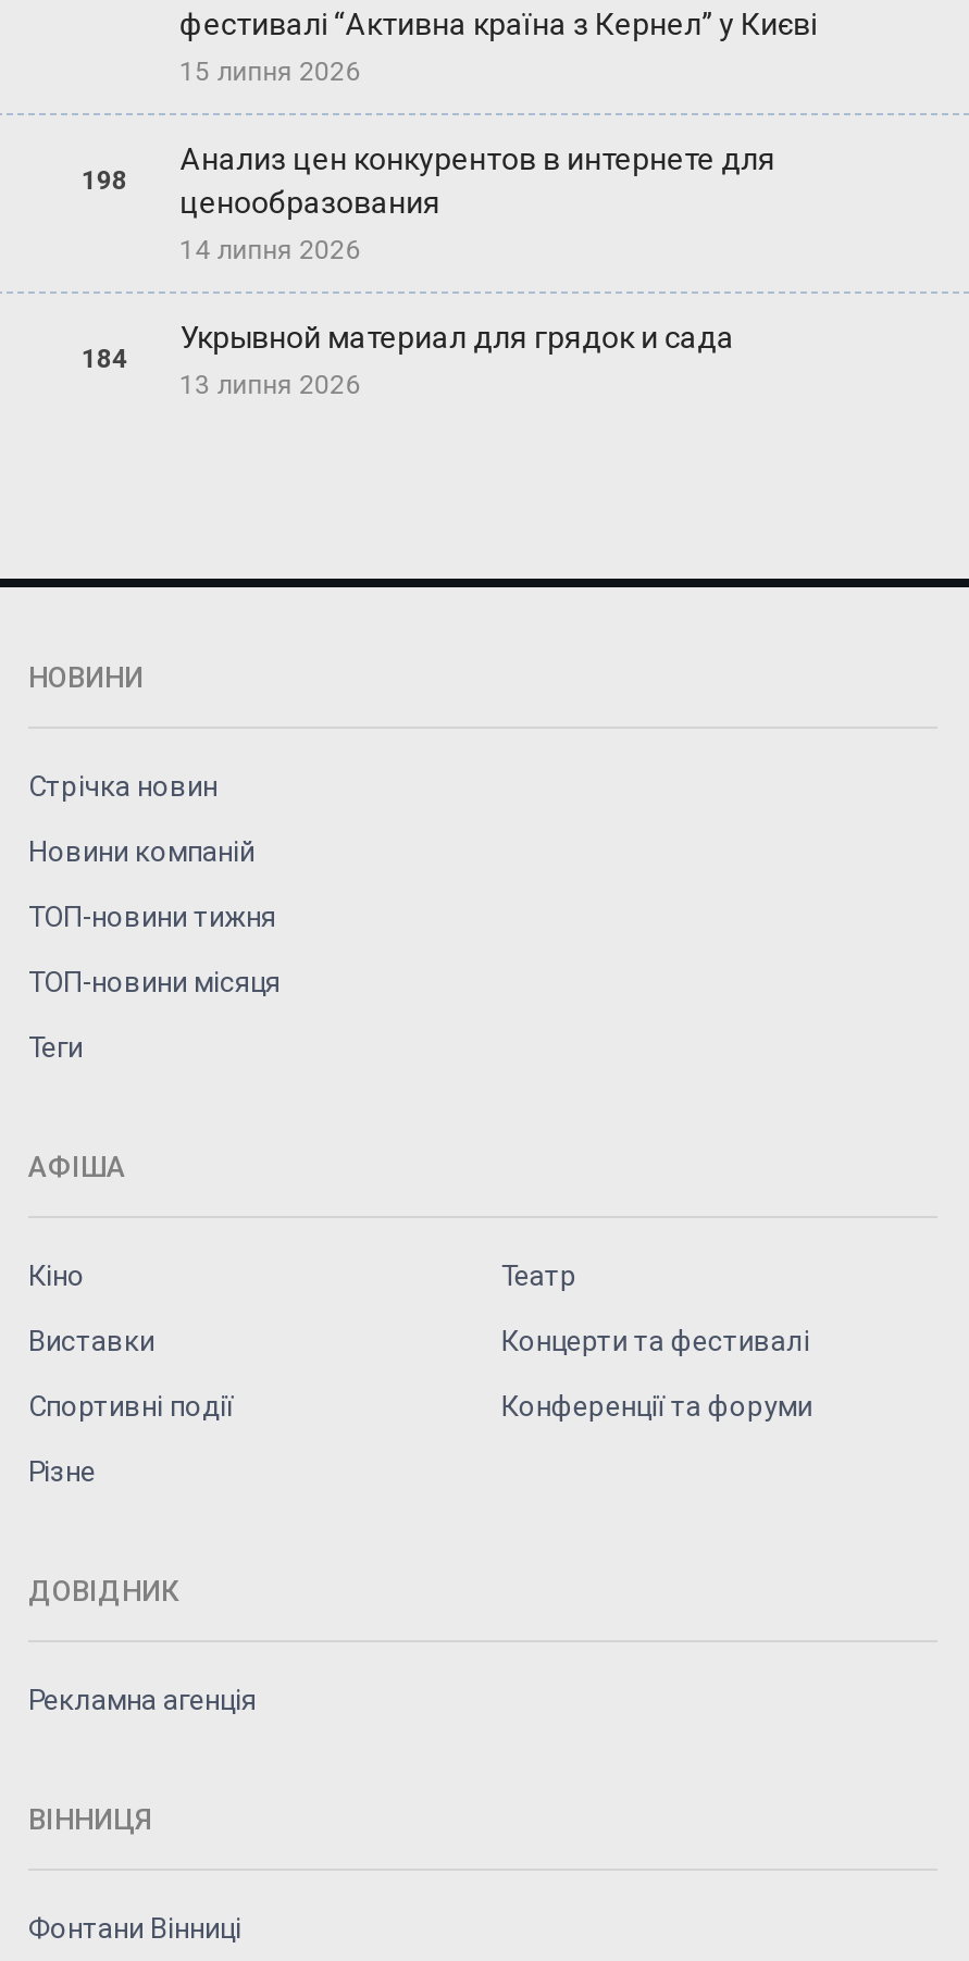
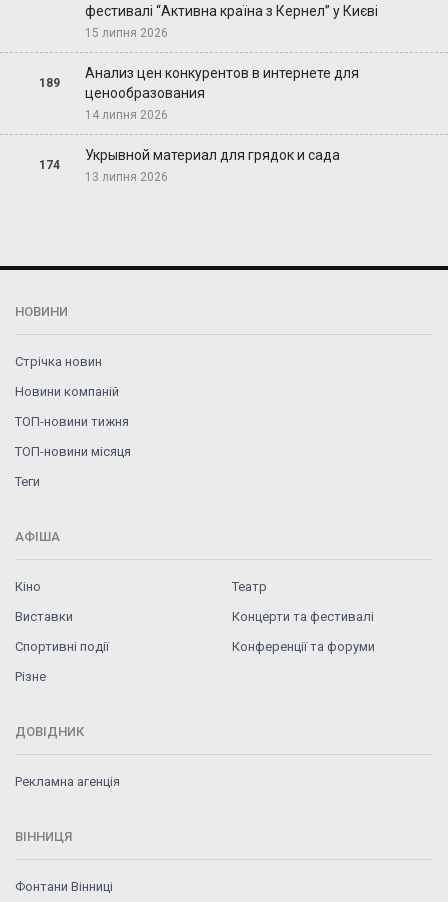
[81,166,127,196] 198 -> [39,76,60,90] 189
[81,344,127,375] 184 -> [39,158,60,172] 174

